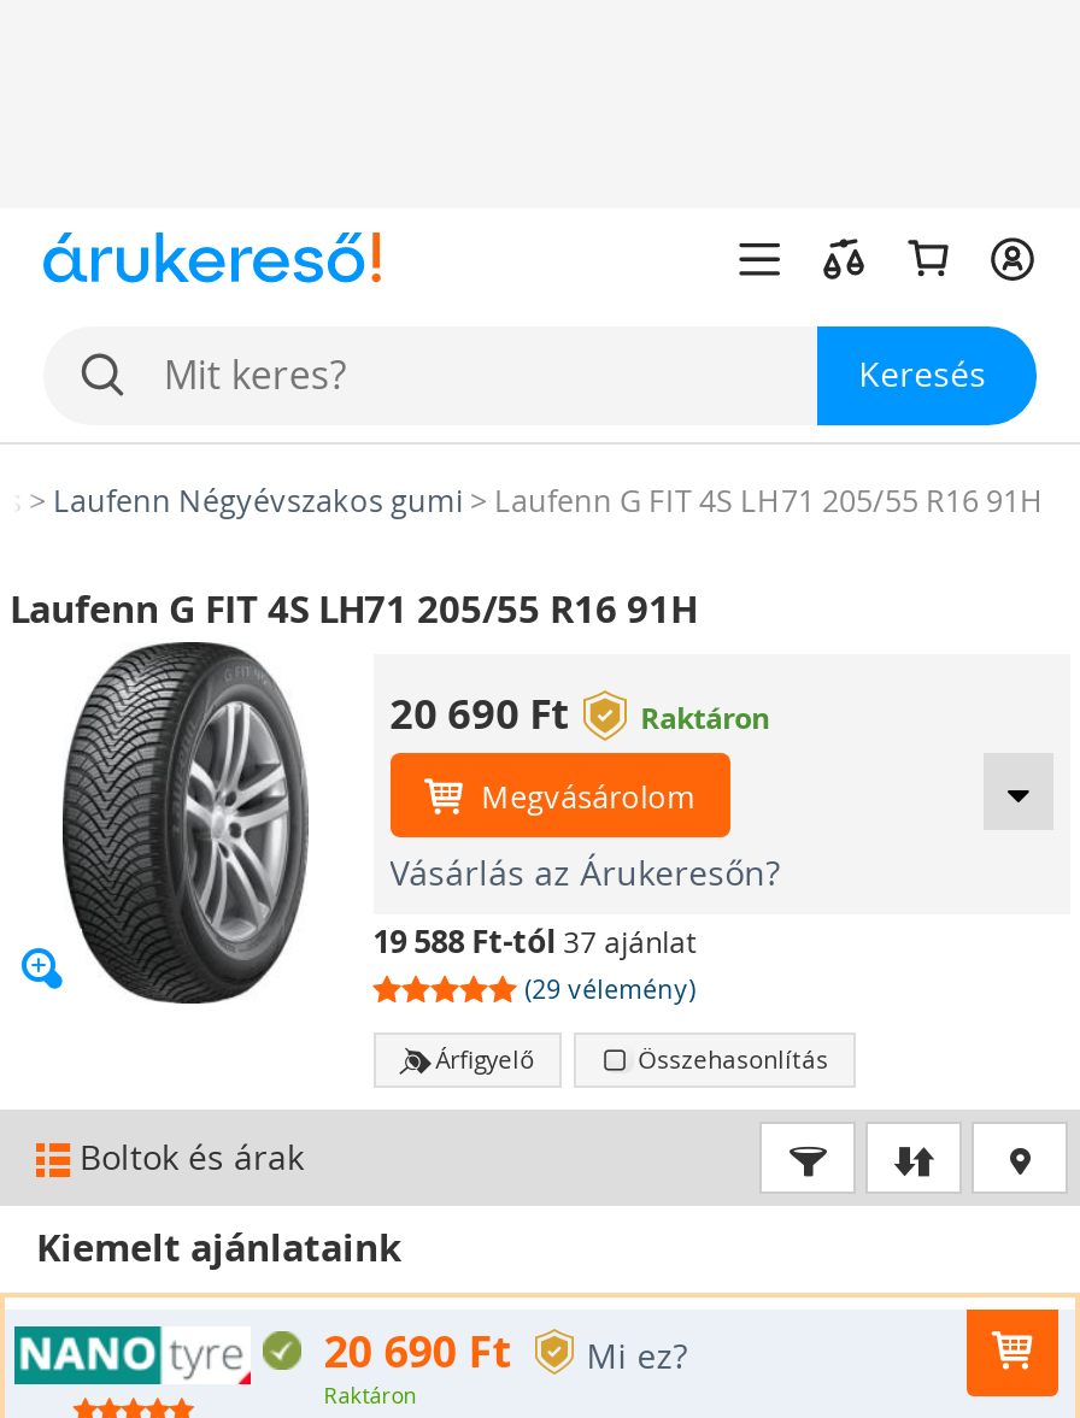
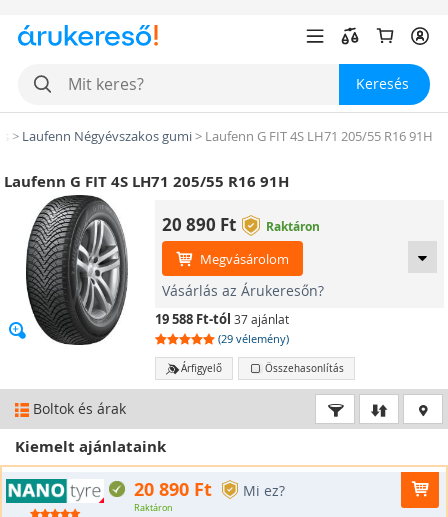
[390,684,771,740] 20 690 Ft Raktáron -> [162,212,320,235] 20 890 Ft Raktáron
[324,1321,688,1382] 20 690 Ft Mi ez? -> [134,477,285,502] 20 890 Ft Mi ez?

